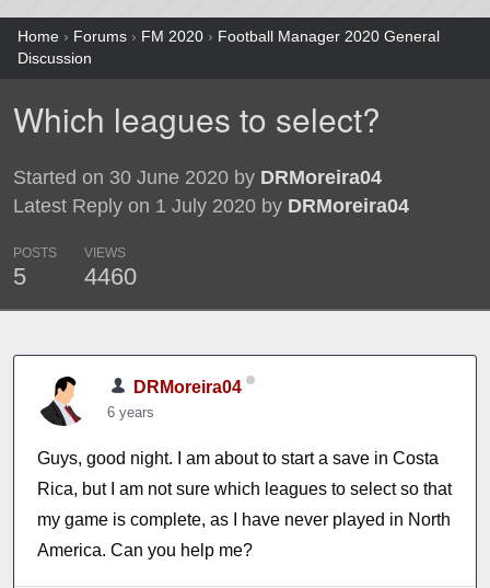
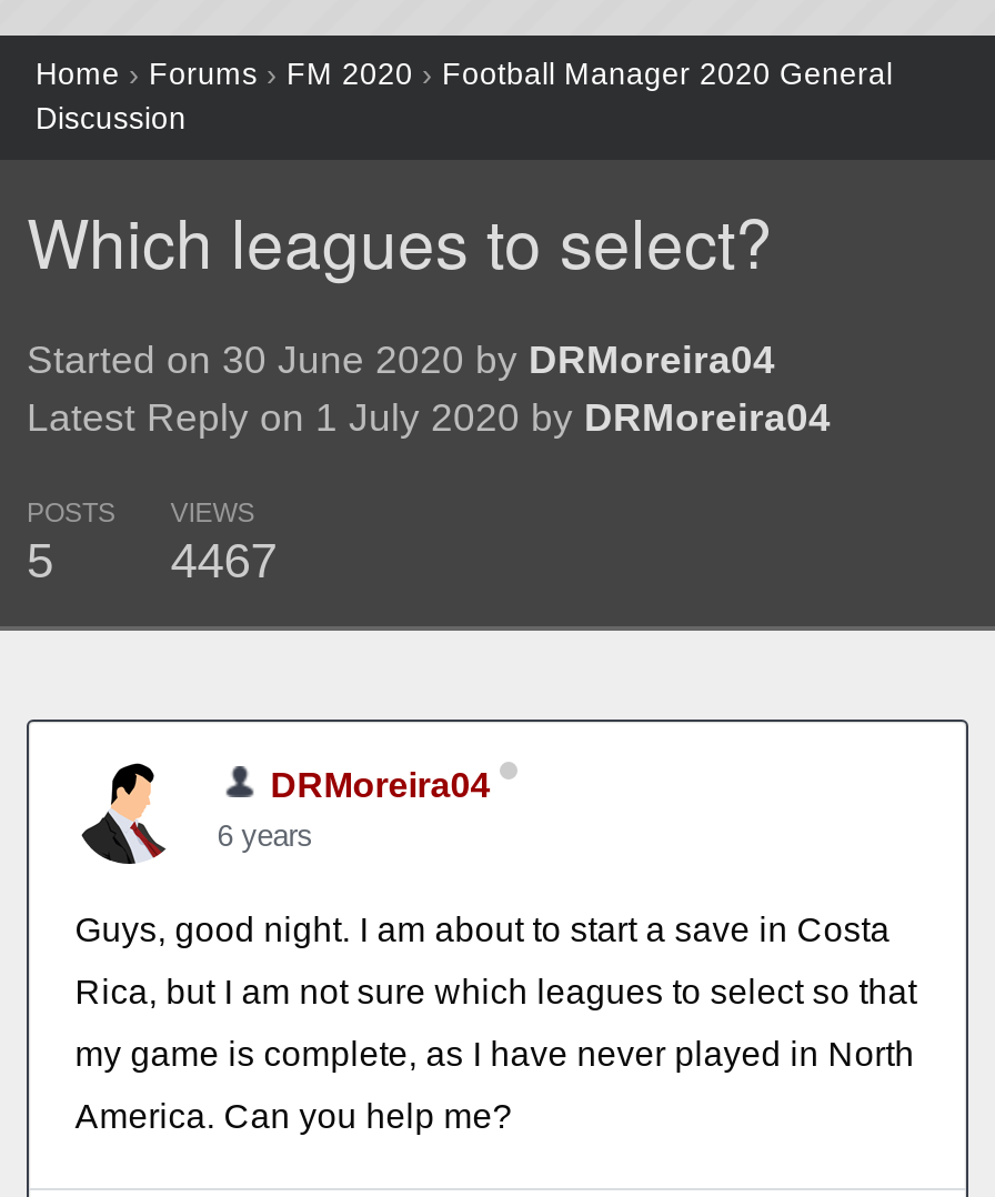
[84,263,136,290] 4460 -> [171,533,277,589] 4467

